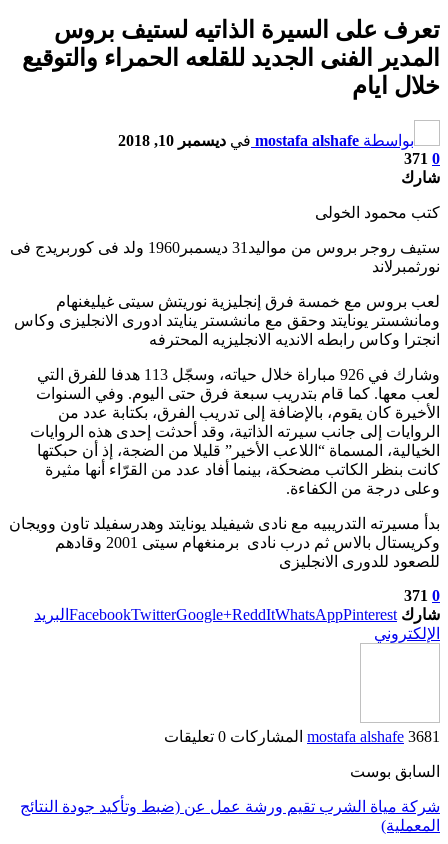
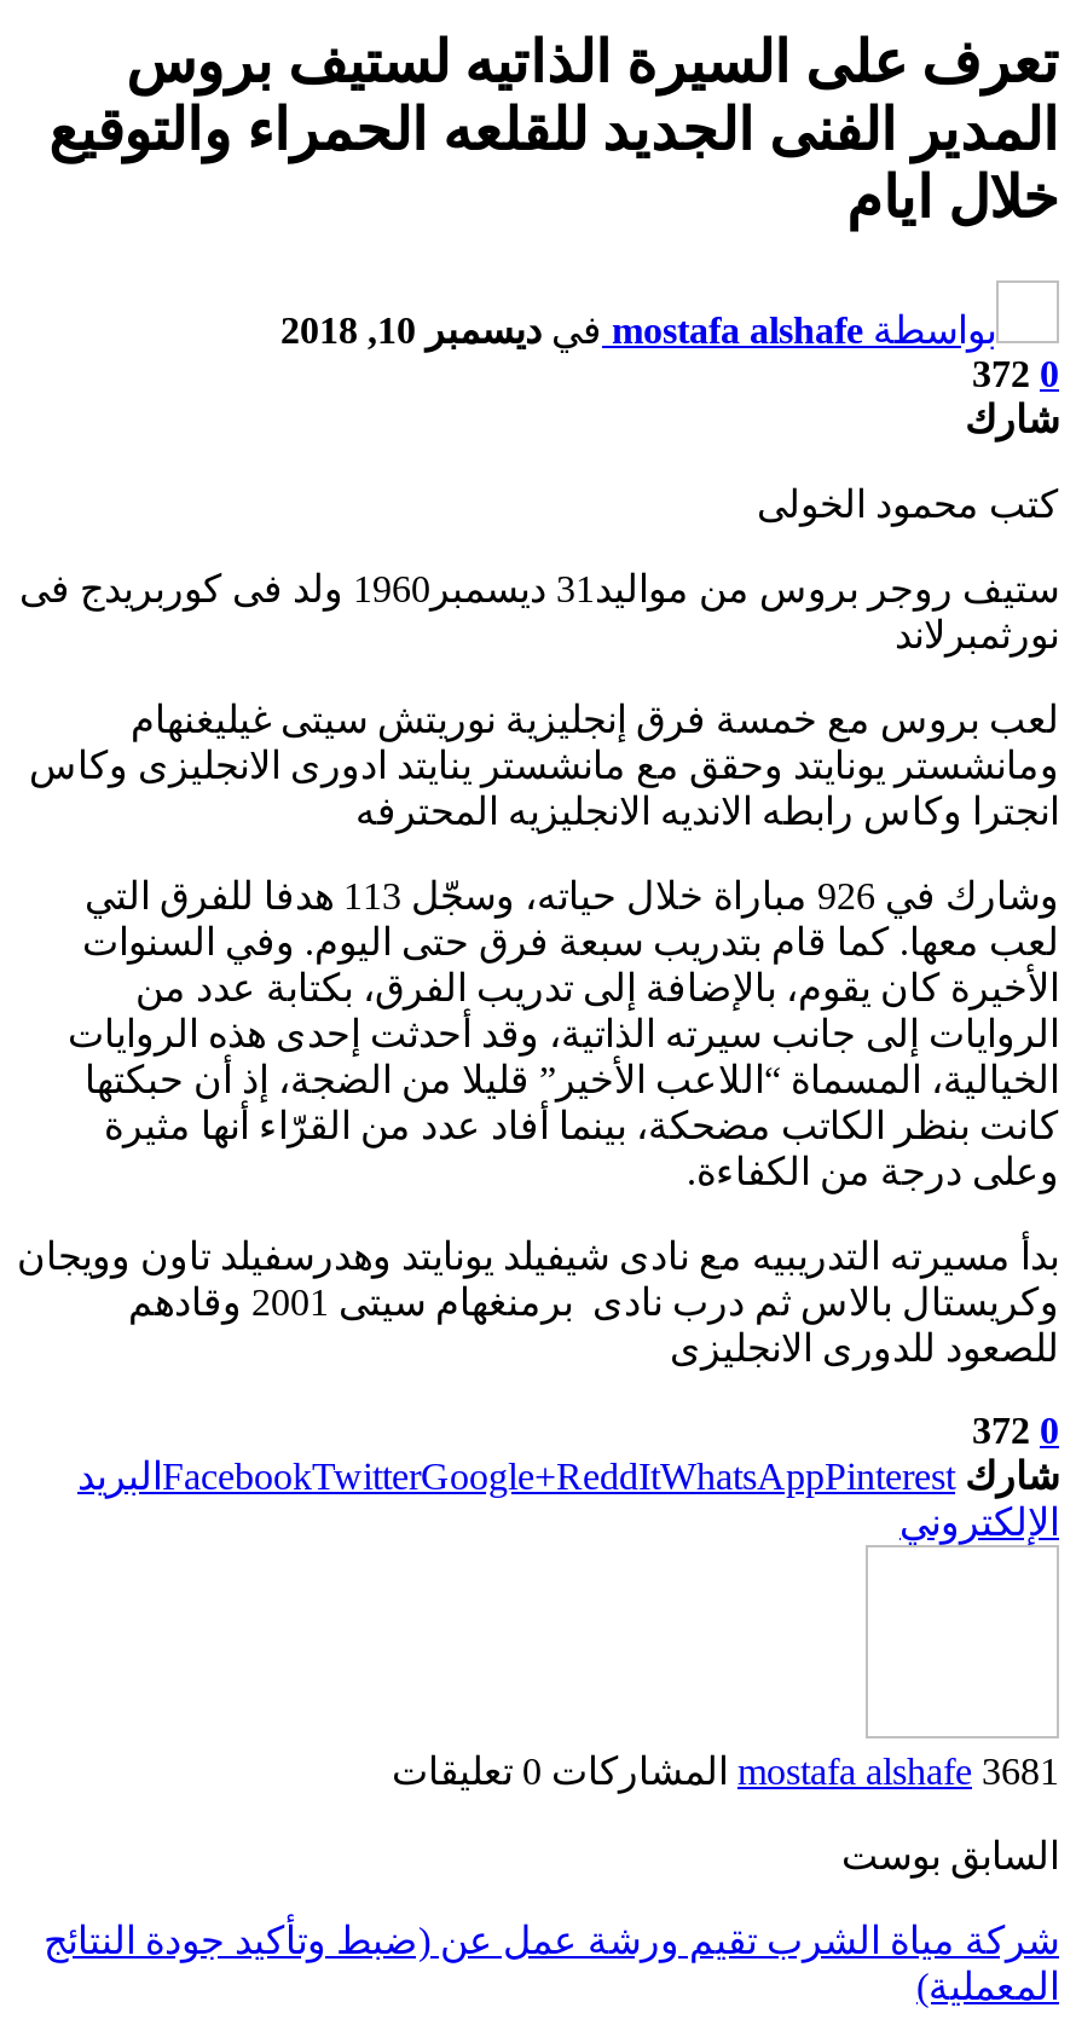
[404,150,440,167] 371 0 -> [972,353,1059,394] 372 0
[404,587,440,604] 371 0 -> [972,1409,1059,1450] 372 0

